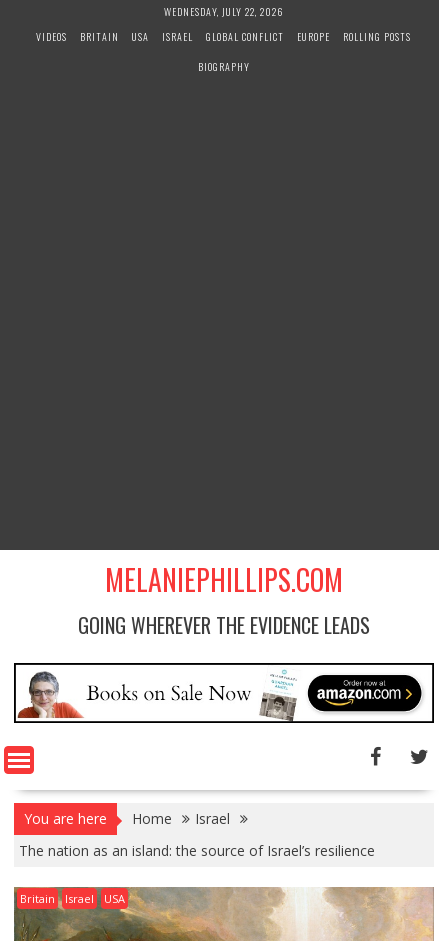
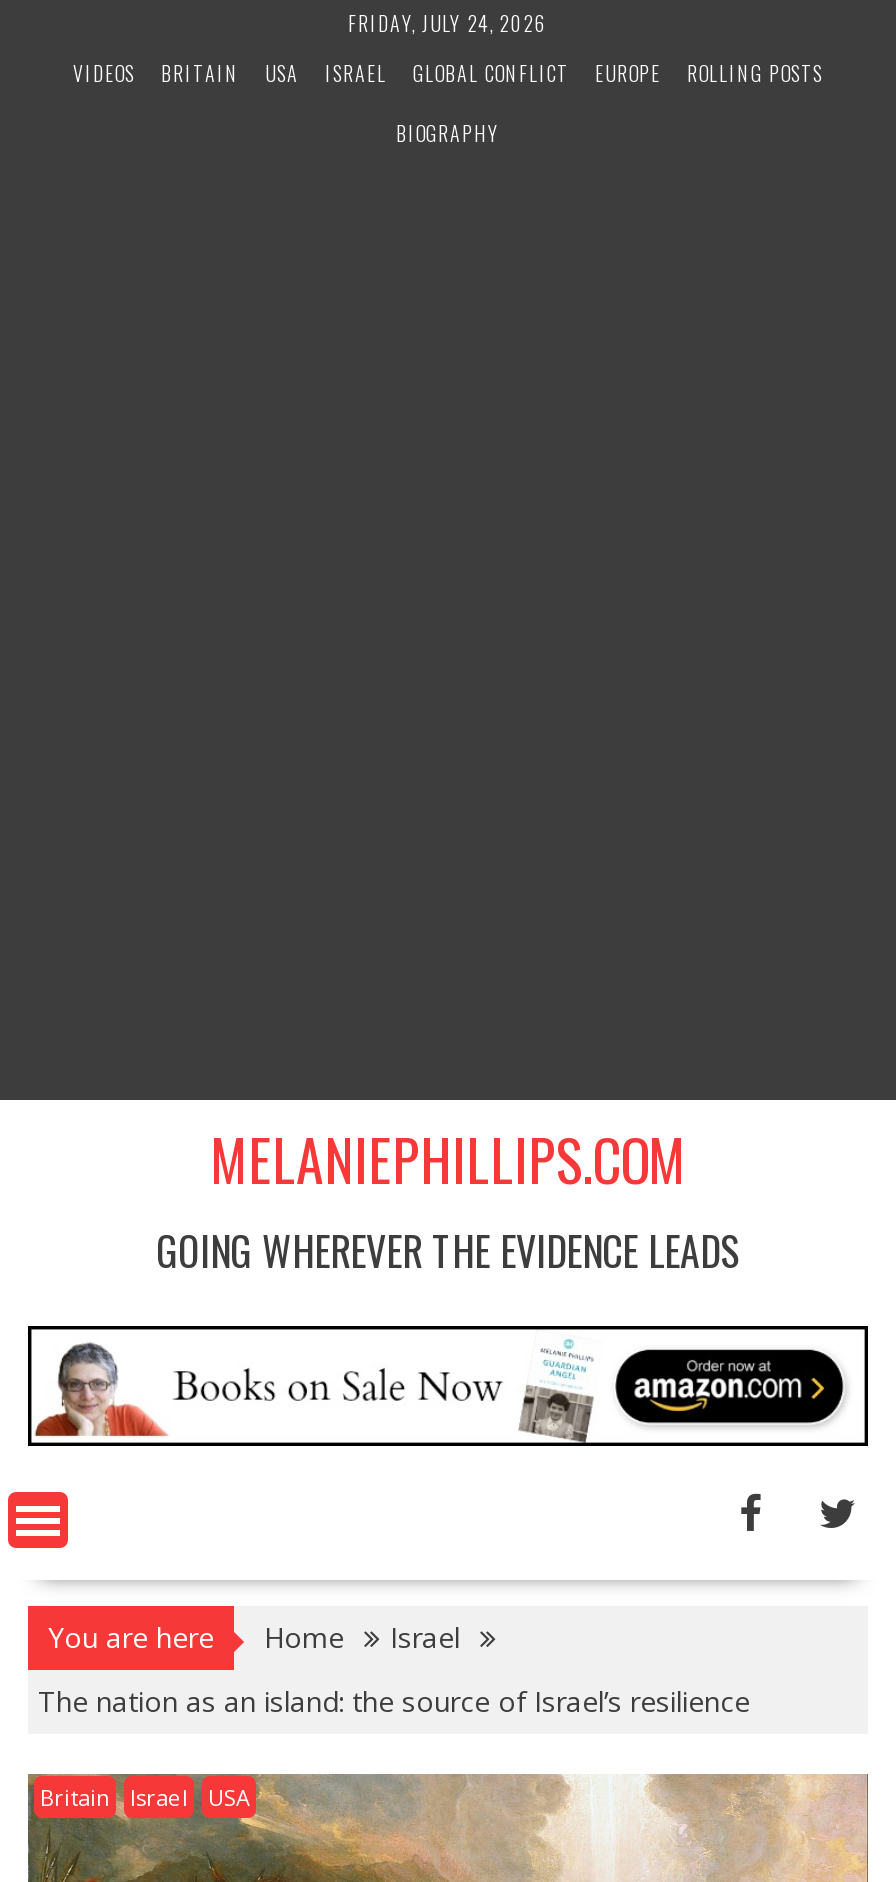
[164,4,284,19] WEDNESDAY, JULY 22, 2026 -> [348,8,548,38] FRIDAY, JULY 24, 2026

